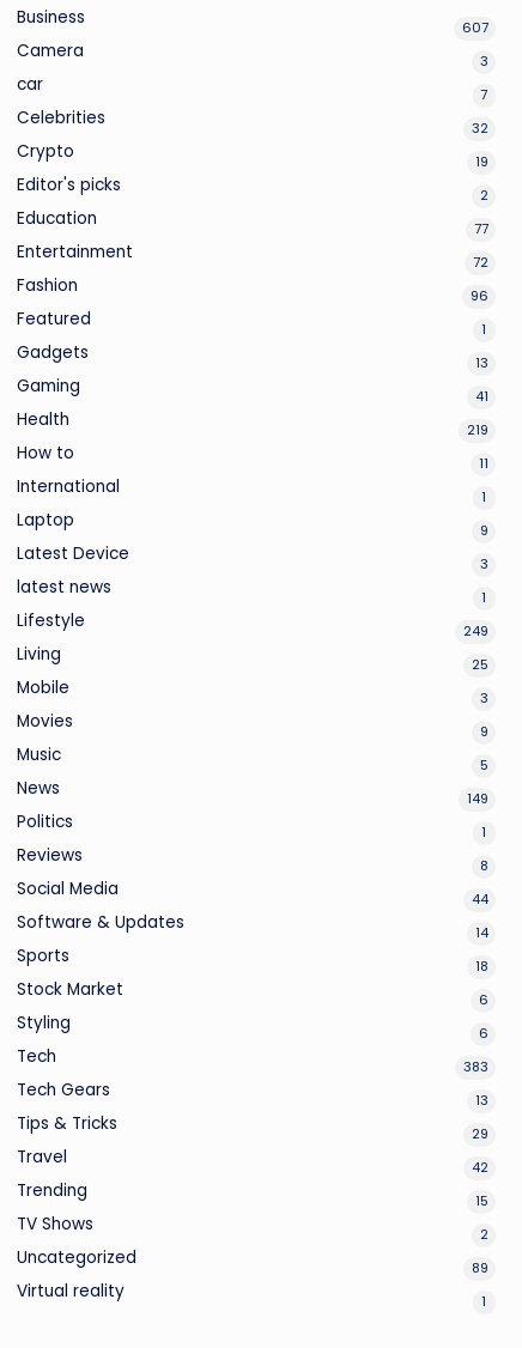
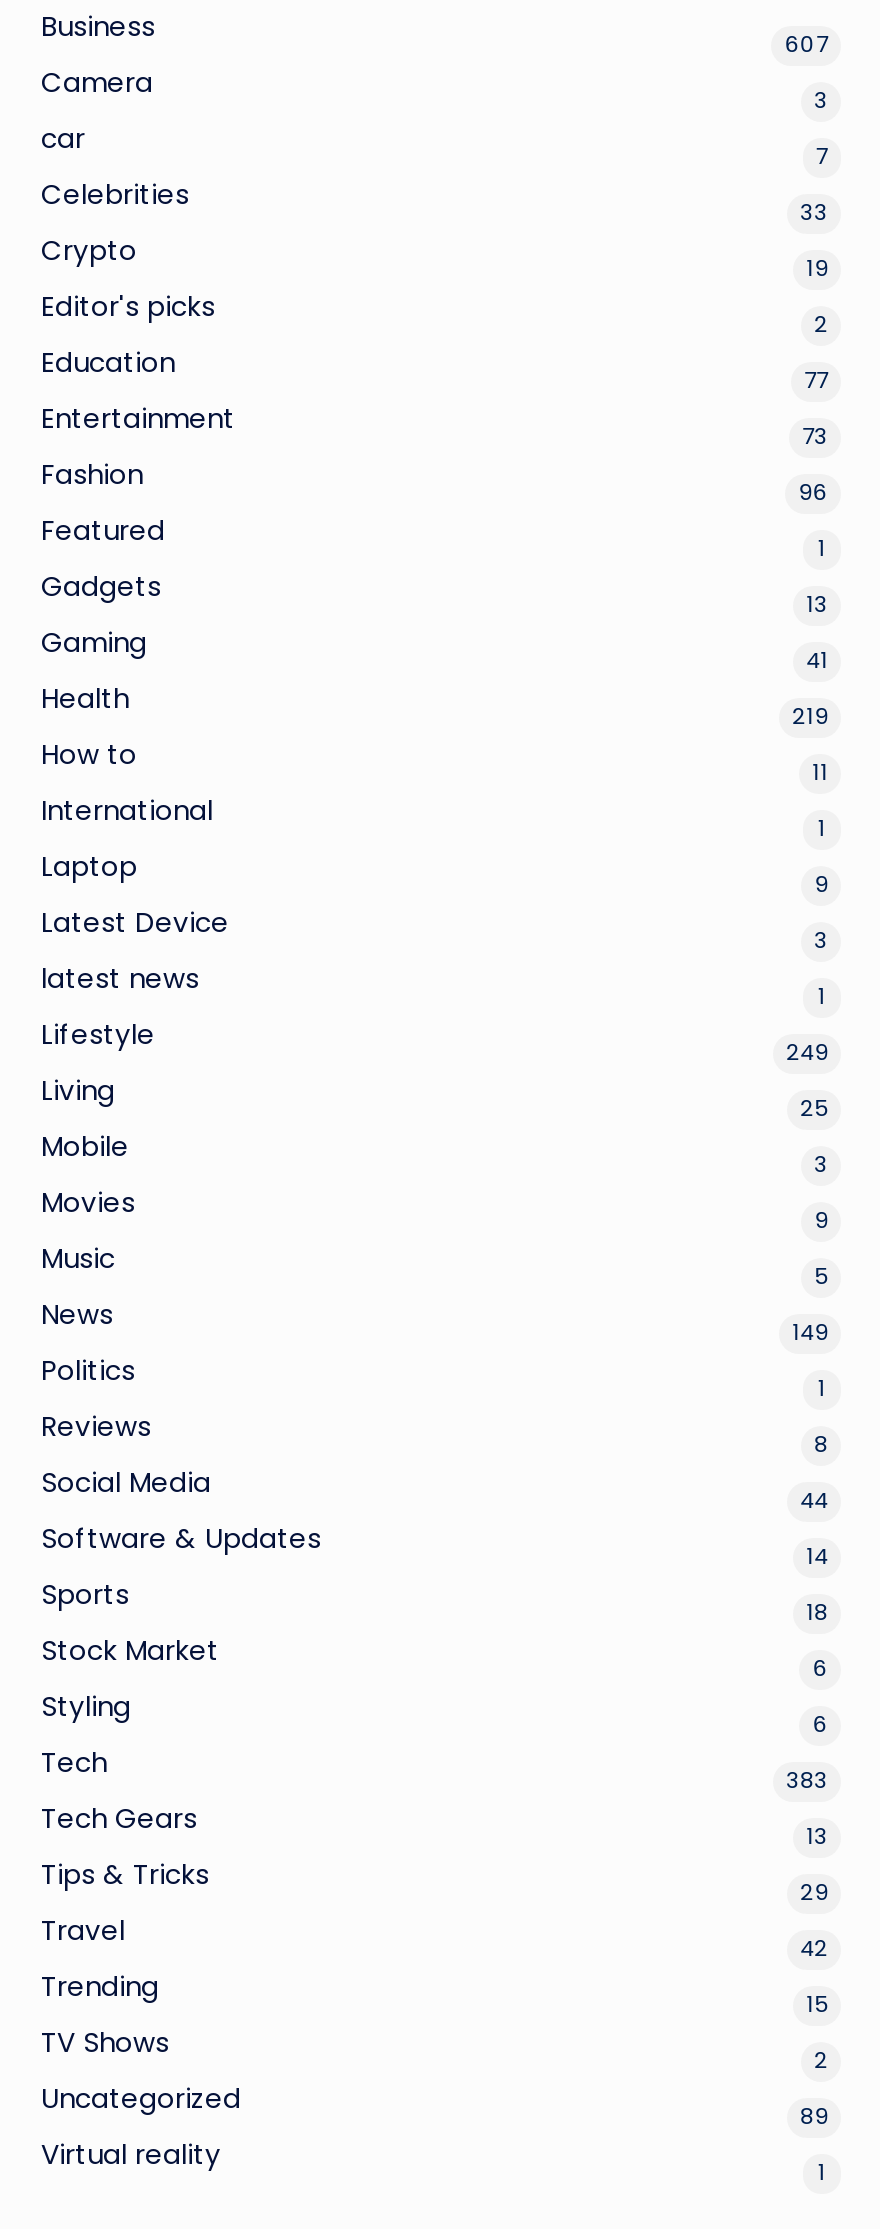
[471,119,488,138] 32 -> [800,197,828,229] 33
[472,253,488,272] 72 -> [802,421,828,453] 73

